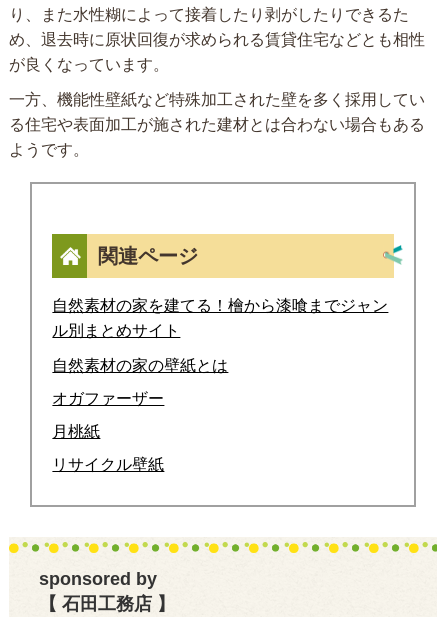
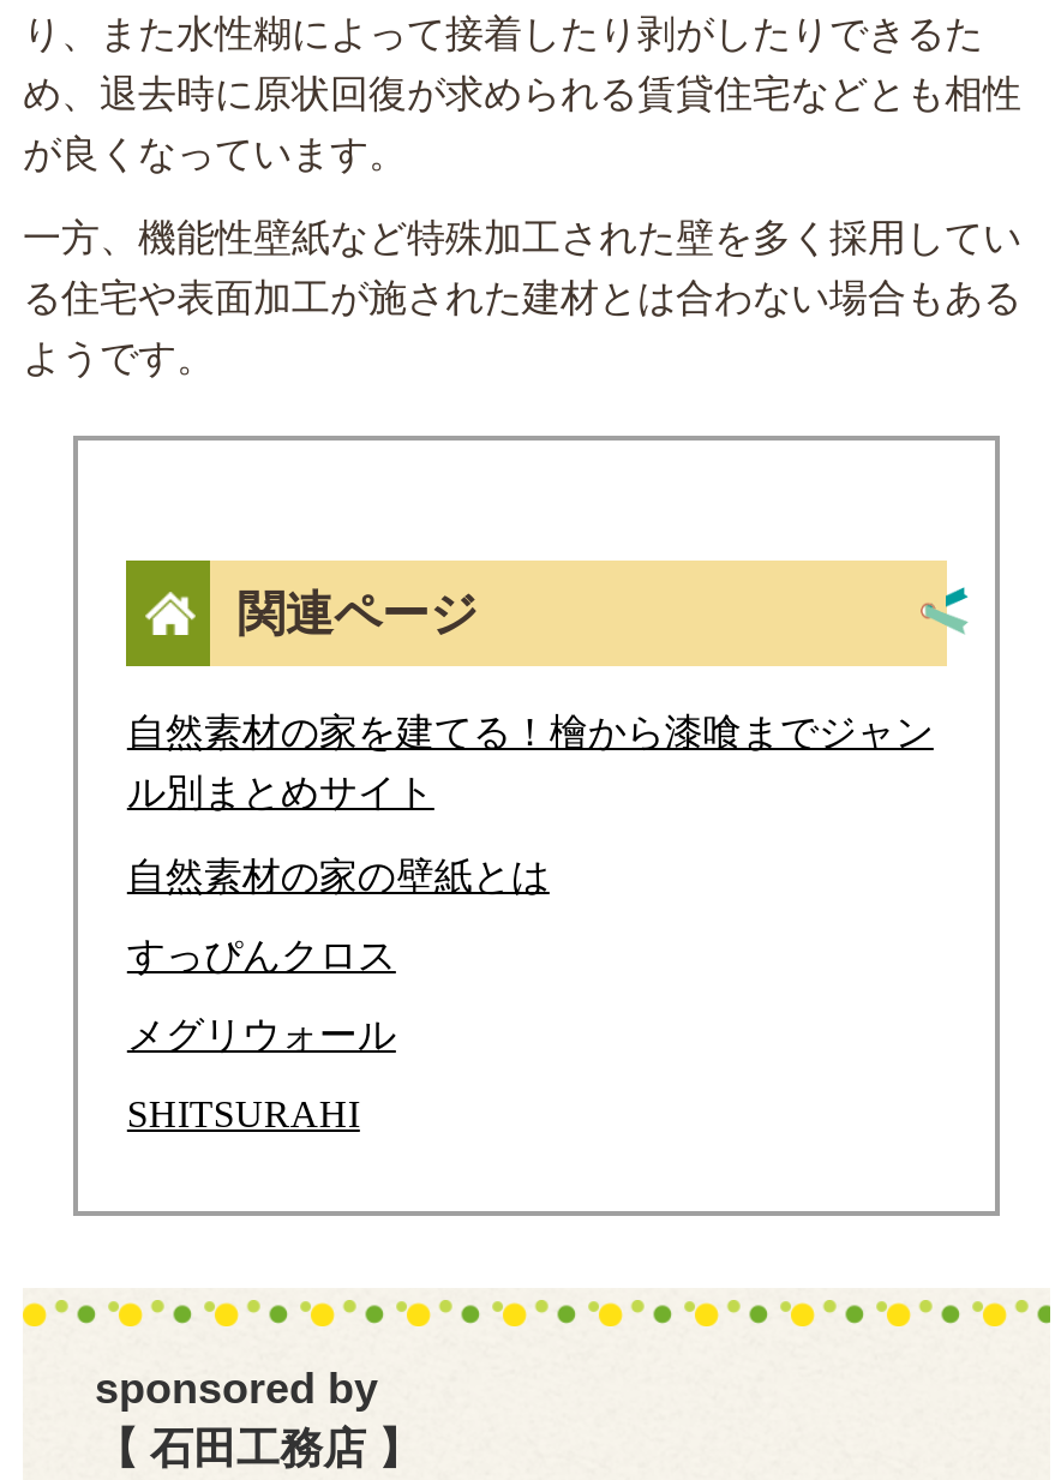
[52,390,164,407] オガファーザー -> [127,935,396,976] すっぴんクロス
[52,423,100,440] 月桃紙 -> [127,1014,396,1055] メグリウォール
[52,456,164,473] リサイクル壁紙 -> [127,1093,360,1134] SHITSURAHI

